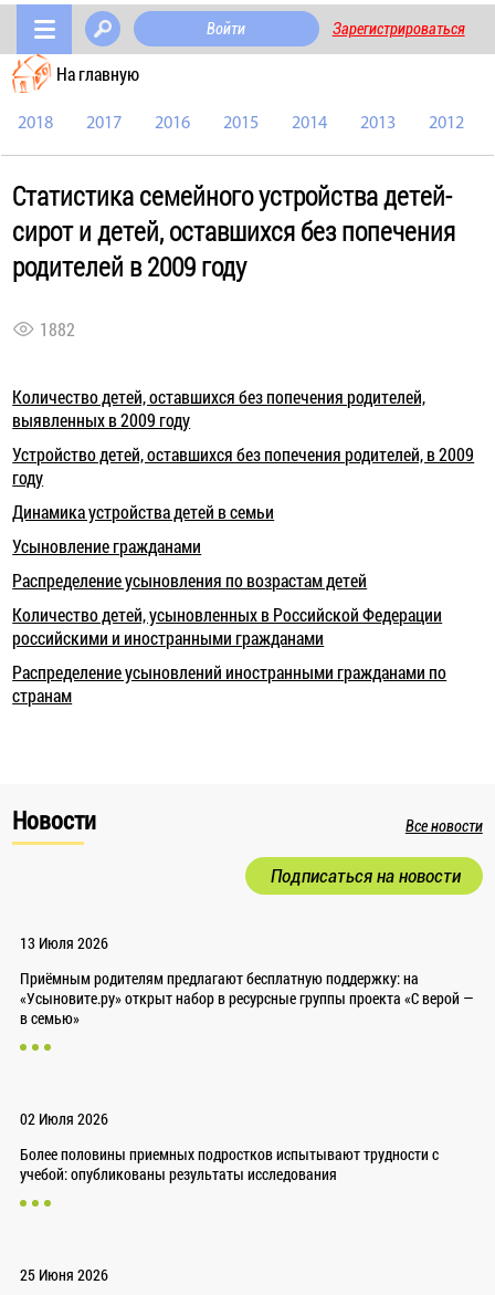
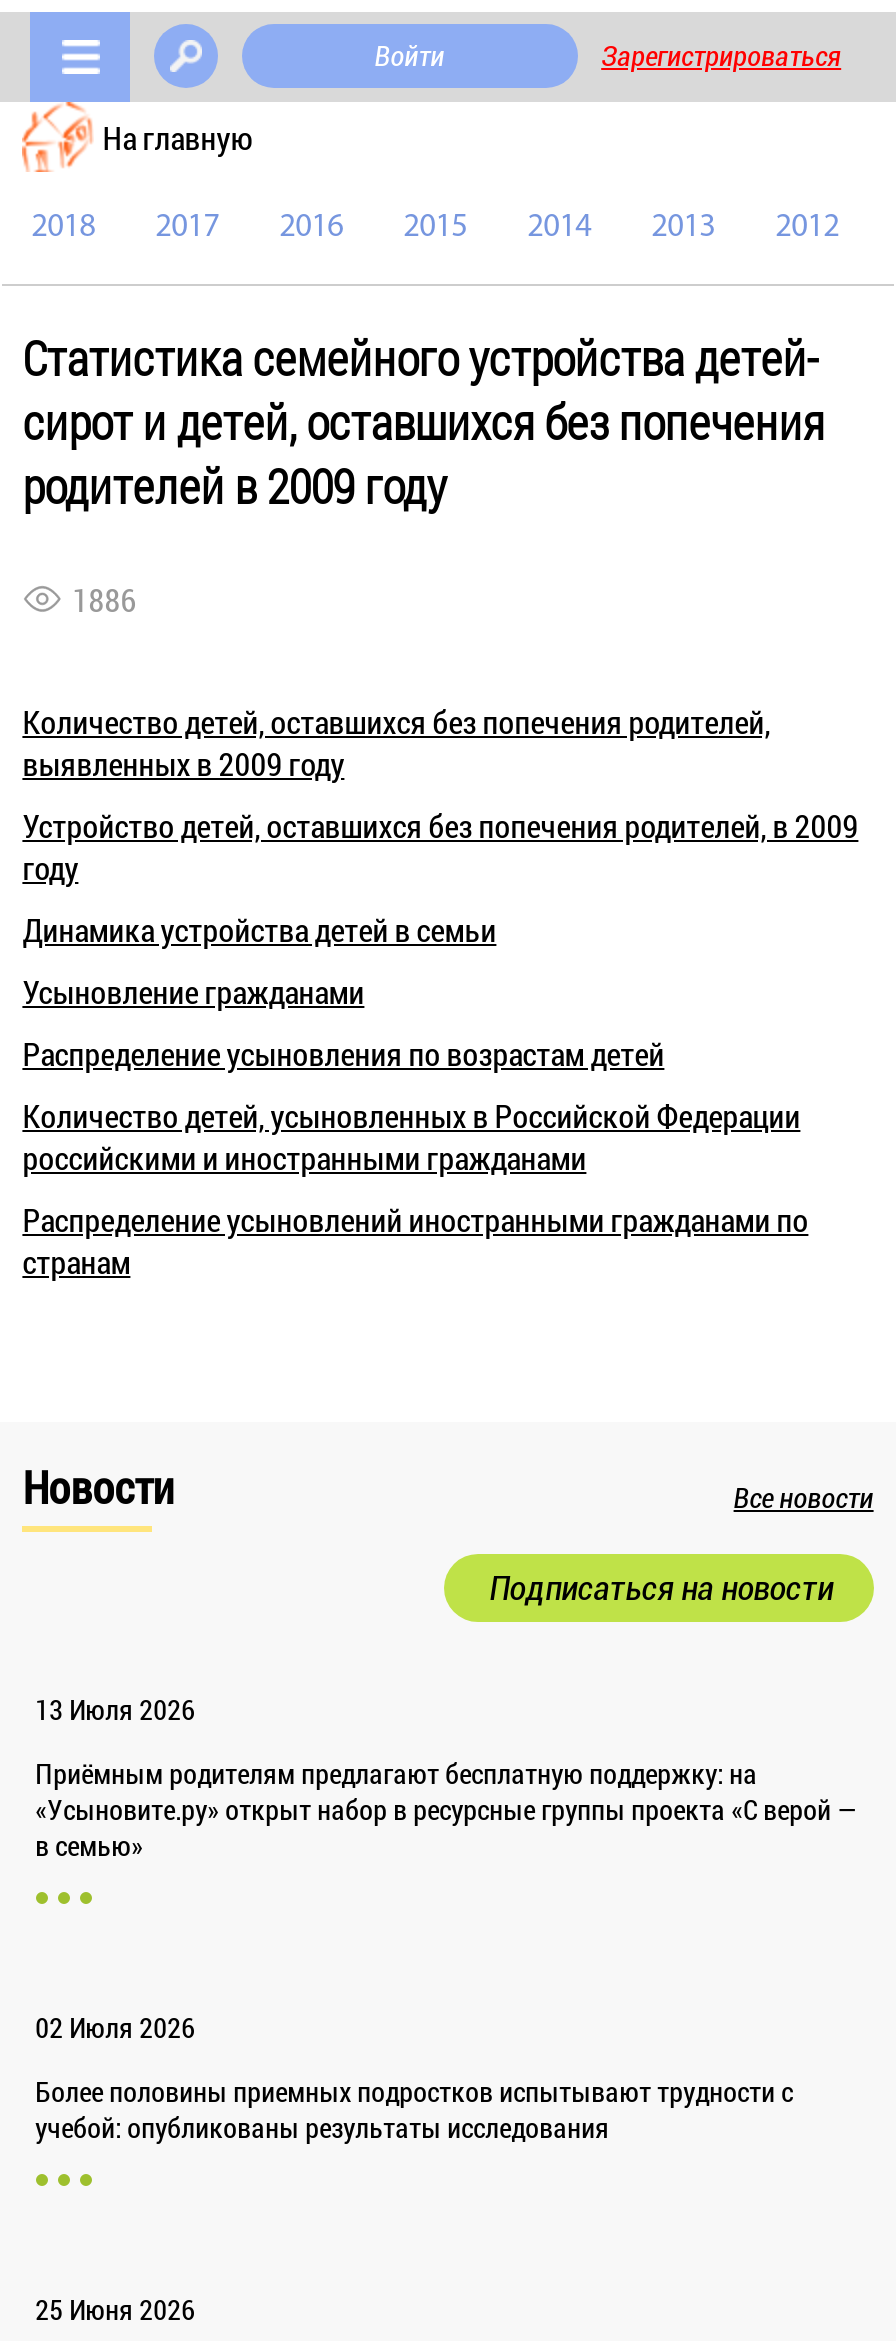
[40,317,75,340] 1882 -> [72,577,136,619] 1886

